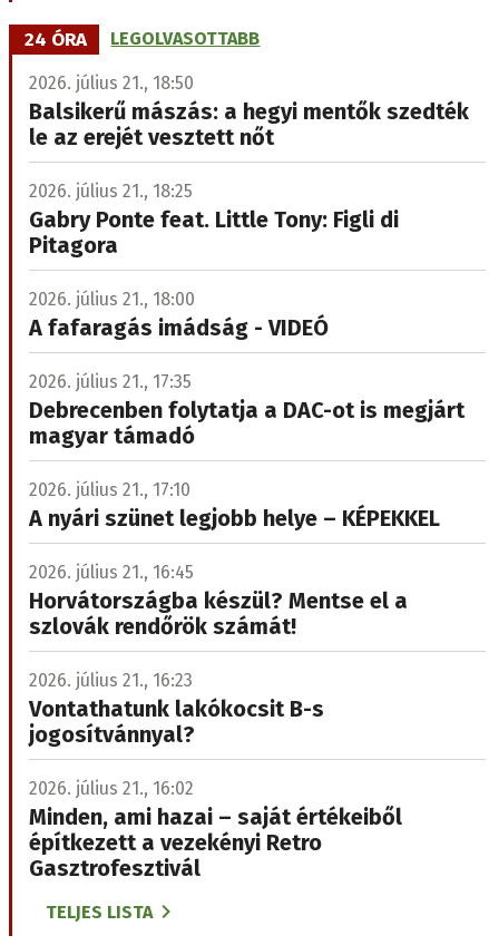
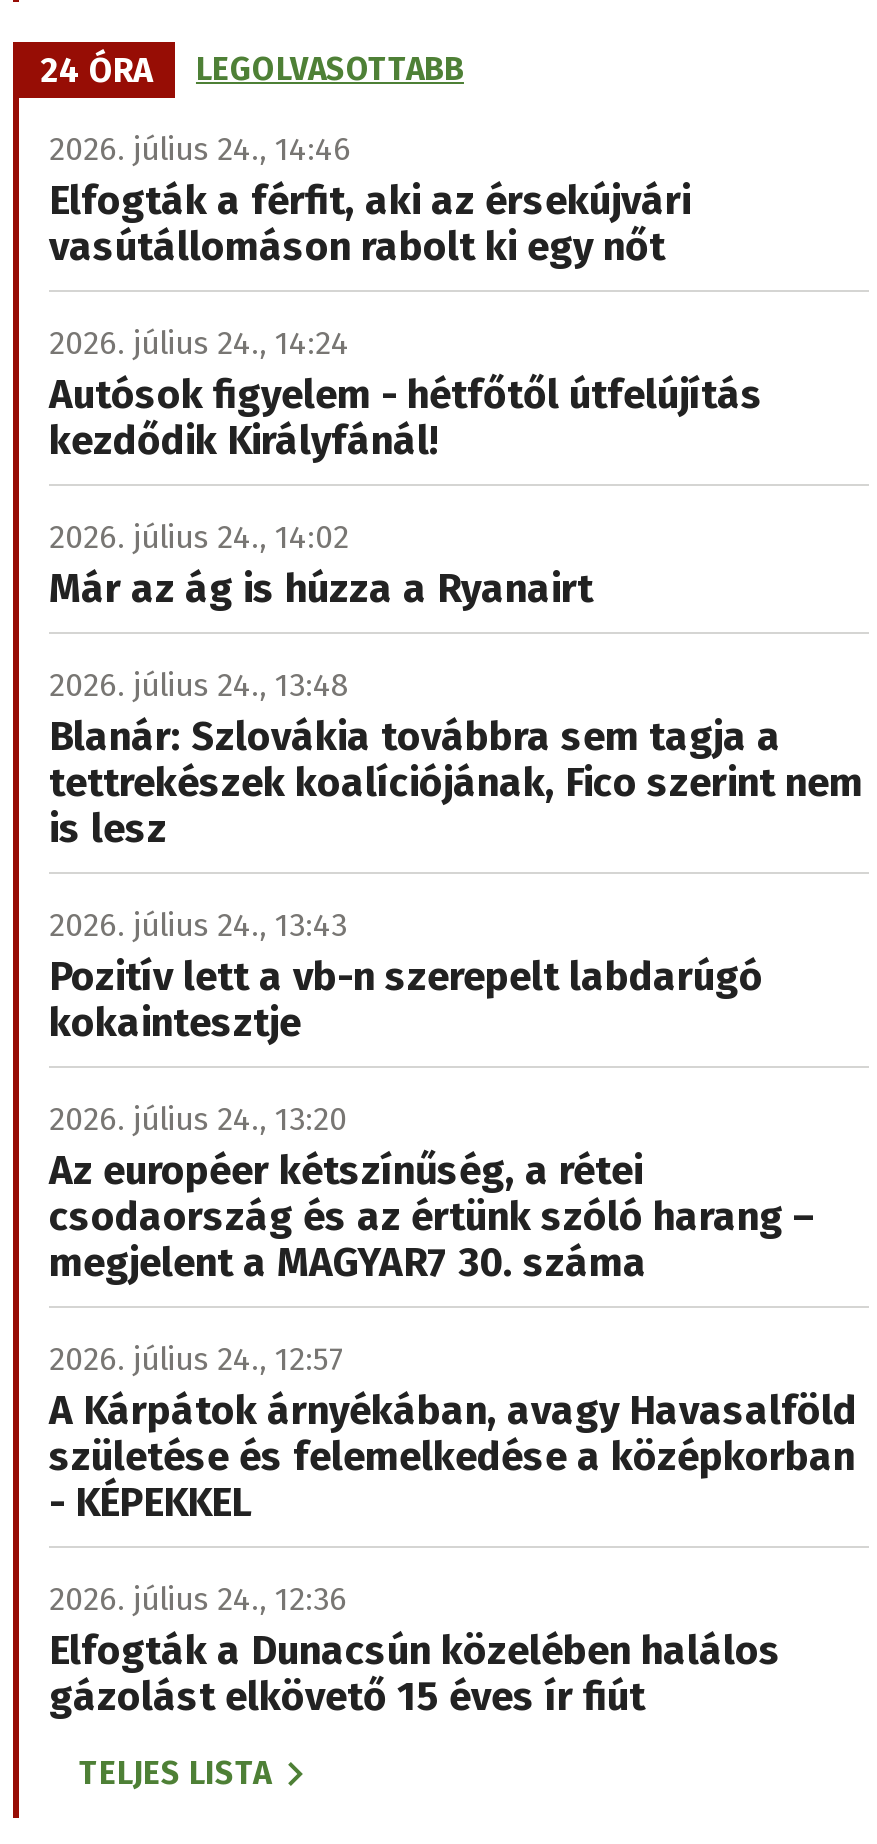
[29,72,469,150] 2026. július 21., 18:50 | Balsikerű mászás: a hegyi mentők szedték | le az erejét vesztett nőt -> [49,130,691,270] 2026. július 24., 14:46 | Elfogták a férfit, aki az érsekújvári | vasútállomáson rabolt ki egy nőt
[29,181,399,259] 2026. július 21., 18:25 | Gabry Ponte feat. Little Tony: Figli di | Pitagora -> [49,324,763,464] 2026. július 24., 14:24 | Autósok figyelem - hétfőtől útfelújítás | kezdődik Királyfánál!
[29,289,329,341] 2026. július 21., 18:00 | A fafaragás imádság - VIDEÓ -> [49,518,593,612] 2026. július 24., 14:02 | Már az ág is húzza a Ryanairt
[29,371,464,449] 2026. július 21., 17:35 | Debrecenben folytatja a DAC-ot is megjárt | magyar támadó -> [49,666,863,852] 2026. július 24., 13:48 | Blanár: Szlovákia továbbra sem tagja a | tettrekészek koalíciójának, Fico szerint nem | is lesz
[29,479,440,532] 2026. július 21., 17:10 | A nyári szünet legjobb helye – KÉPEKKEL -> [49,906,763,1046] 2026. július 24., 13:43 | Pozitív lett a vb-n szerepelt labdarúgó | kokaintesztje
[29,562,408,640] 2026. július 21., 16:45 | Horvátországba készül? Mentse el a | szlovák rendőrök számát! -> [49,1100,817,1286] 2026. július 24., 13:20 | Az européer kétszínűség, a rétei | csodaország és az értünk szóló harang – | megjelent a MAGYAR7 30. száma
[29,670,324,748] 2026. július 21., 16:23 | Vontathatunk lakókocsit B-s | jogosítvánnyal? -> [49,1340,857,1526] 2026. július 24., 12:57 | A Kárpátok árnyékában, avagy Havasalföld | születése és felemelkedése a középkorban | - KÉPEKKEL
[29,778,402,881] 2026. július 21., 16:02 | Minden, ami hazai – saját értékeiből | építkezett a vezekényi Retro | Gasztrofesztivál -> [49,1580,781,1720] 2026. július 24., 12:36 | Elfogták a Dunacsún közelében halálos | gázolást elkövető 15 éves ír fiút

